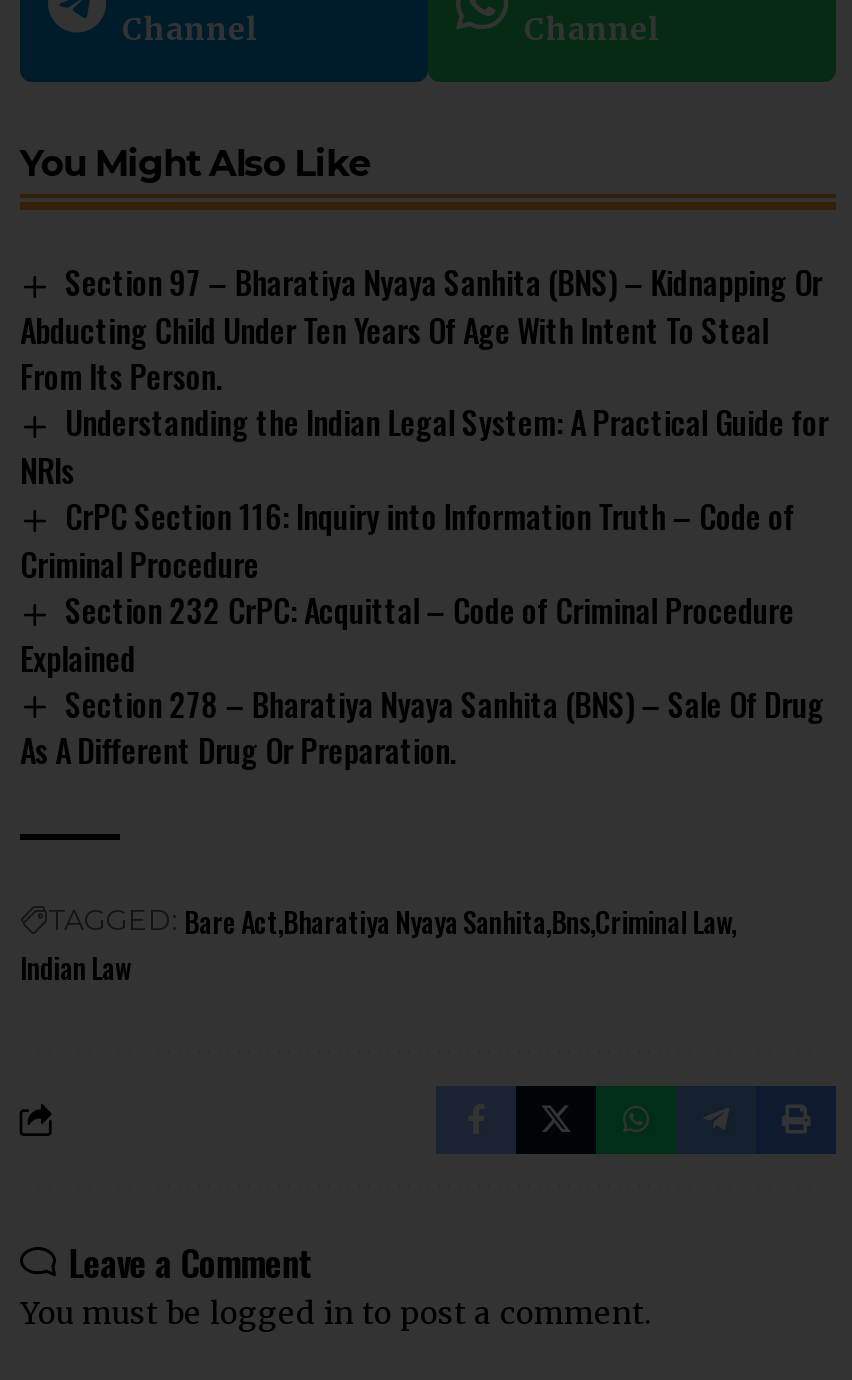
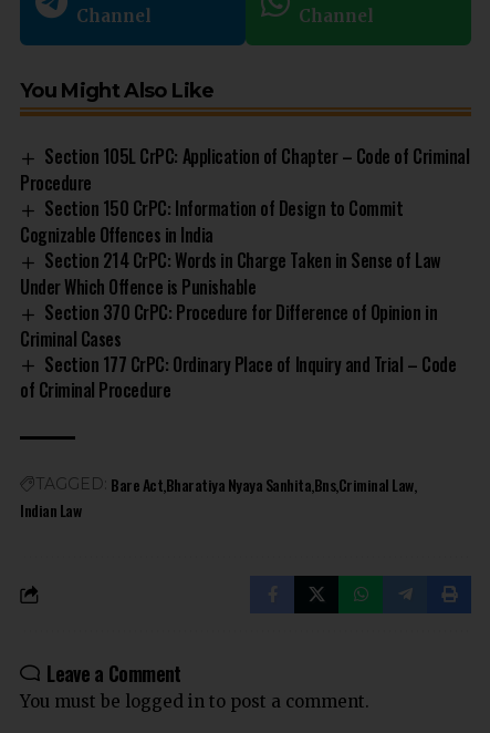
[20,258,828,775] Section 97 – Bharatiya Nyaya Sanhita (BNS) – Kidnapping Or | Abducting Child Under Ten Years Of Age With Intent To Steal | From Its Person. | Understanding the Indian Legal System: A Practical Guide for | NRIs | CrPC Section 116: Inquiry into Information Truth – Code of | Criminal Procedure | Section 232 CrPC: Acquittal – Code of Criminal Procedure | Explained | Section 278 – Bharatiya Nyaya Sanhita (BNS) – Sale Of Drug | As A Different Drug Or Preparation. -> [20,143,469,404] Section 105L CrPC: Application of Chapter – Code of Criminal | Procedure | Section 150 CrPC: Information of Design to Commit | Cognizable Offences in India | Section 214 CrPC: Words in Charge Taken in Sense of Law | Under Which Offence is Punishable | Section 370 CrPC: Procedure for Difference of Opinion in | Criminal Cases | Section 177 CrPC: Ordinary Place of Inquiry and Trial – Code | of Criminal Procedure

